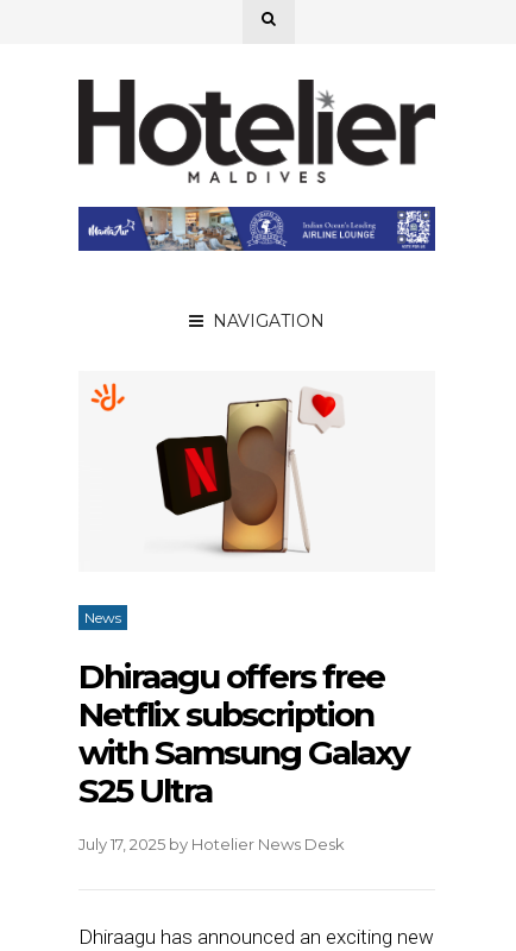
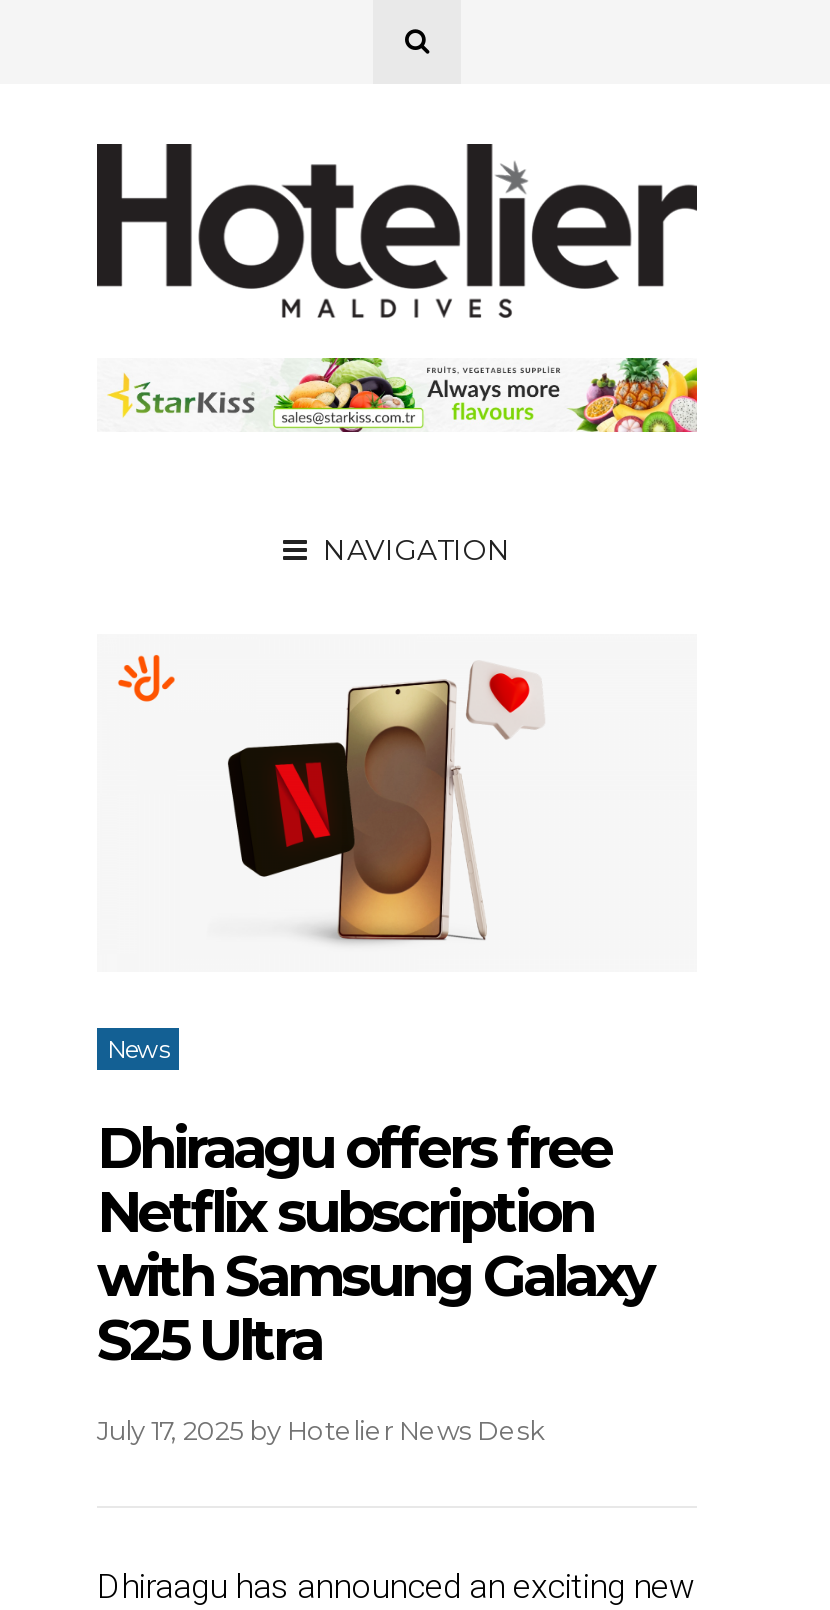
[77,206,436,252] [image] -> [97,356,699,434] [image]

